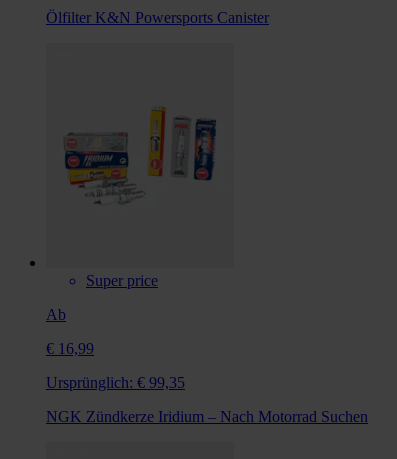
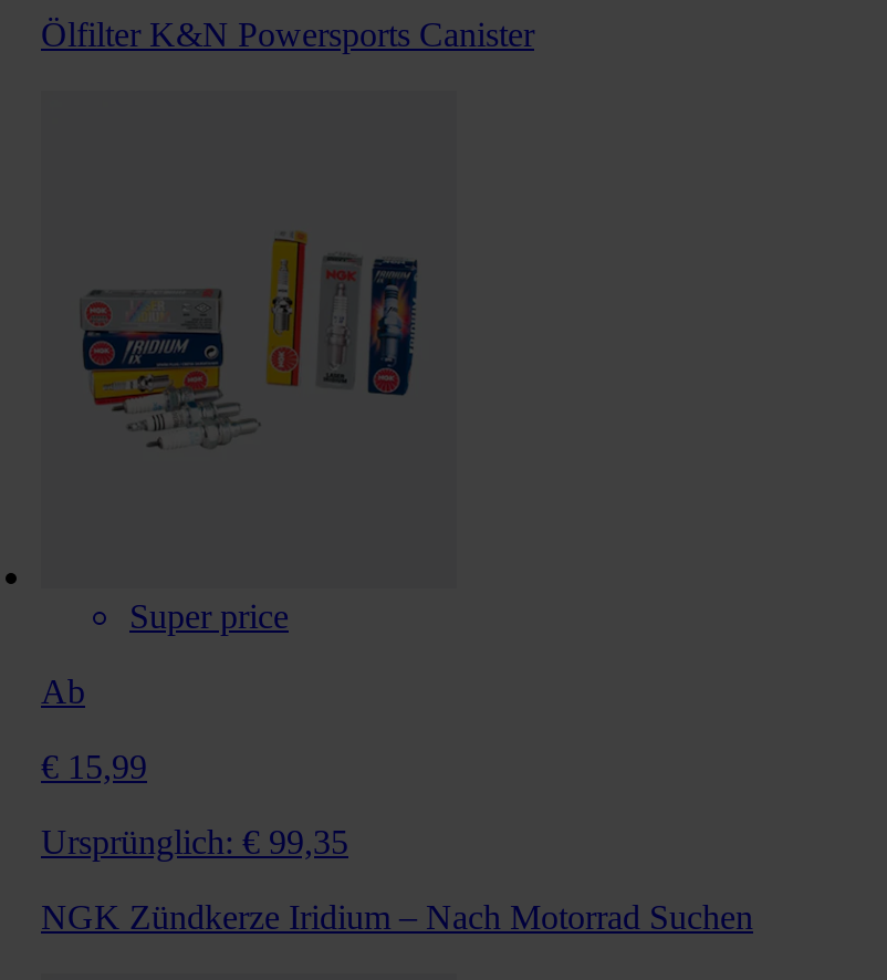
[46,340,94,357] € 16,99 -> [41,749,147,786] € 15,99

